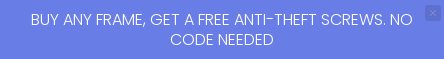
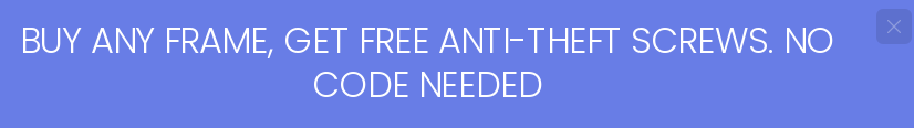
[31,8,413,31] BUY ANY FRAME, GET A FREE ANTI-THEFT SCREWS. NO -> [20,15,834,66] BUY ANY FRAME, GET FREE ANTI-THEFT SCREWS. NO

